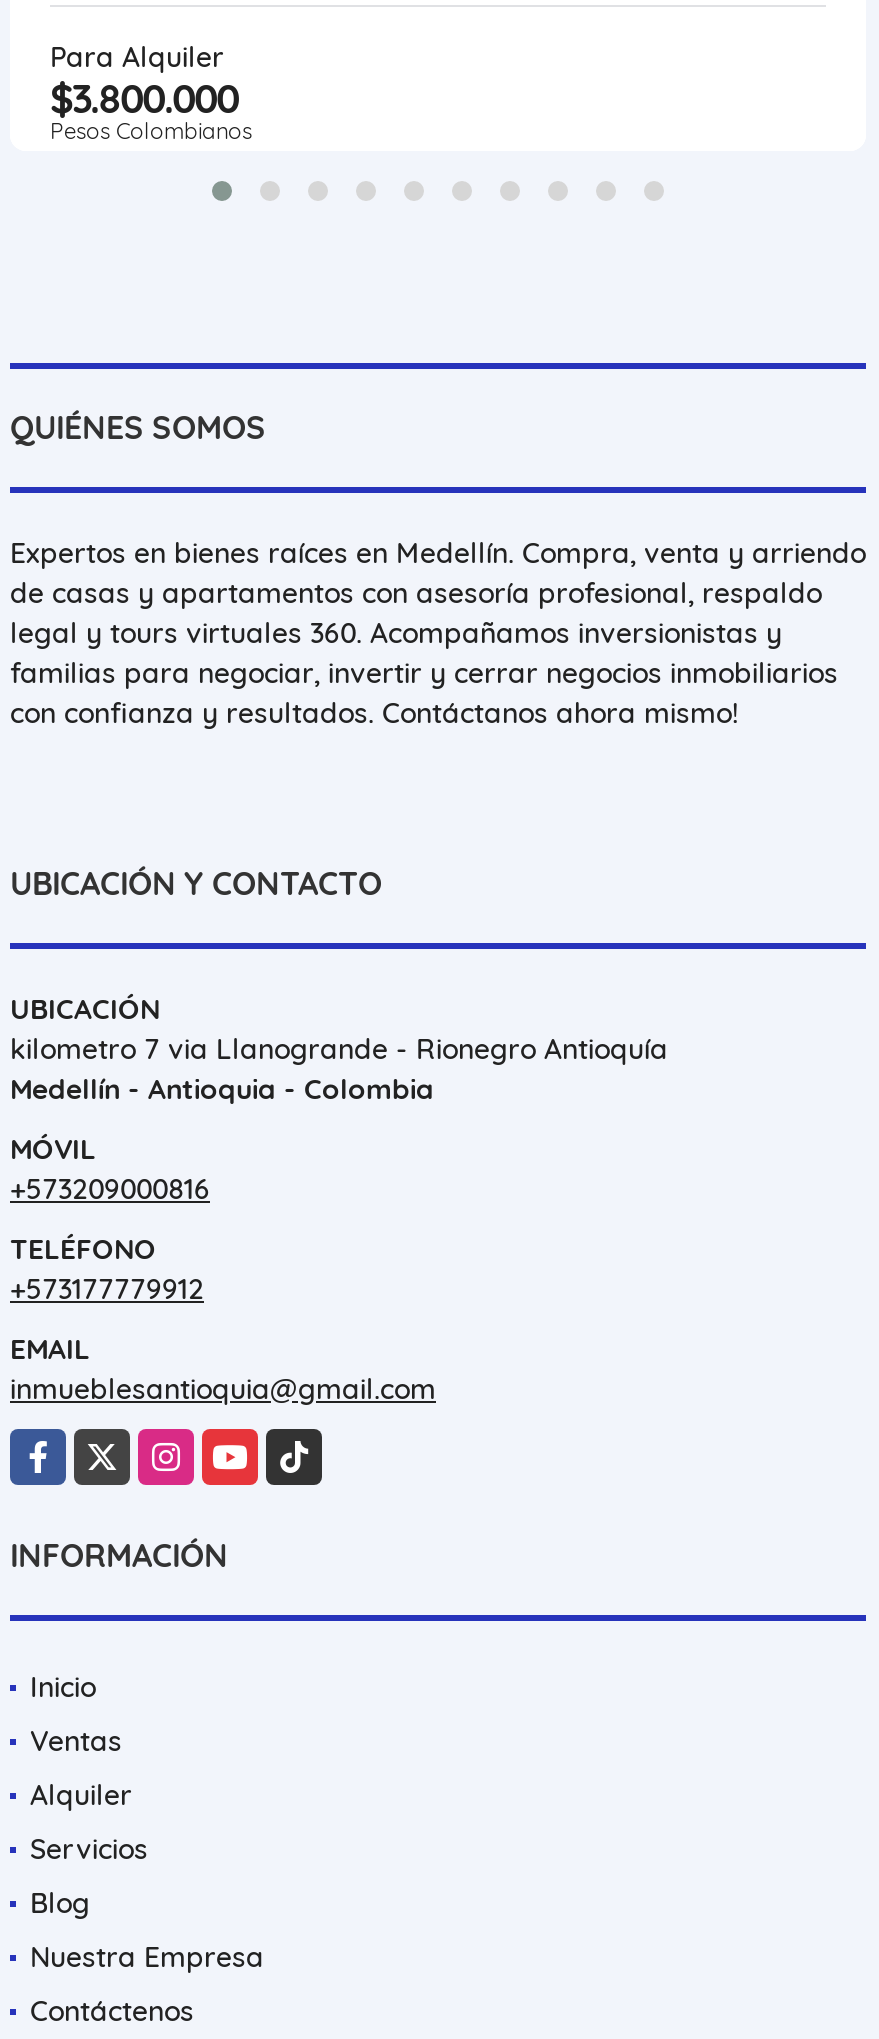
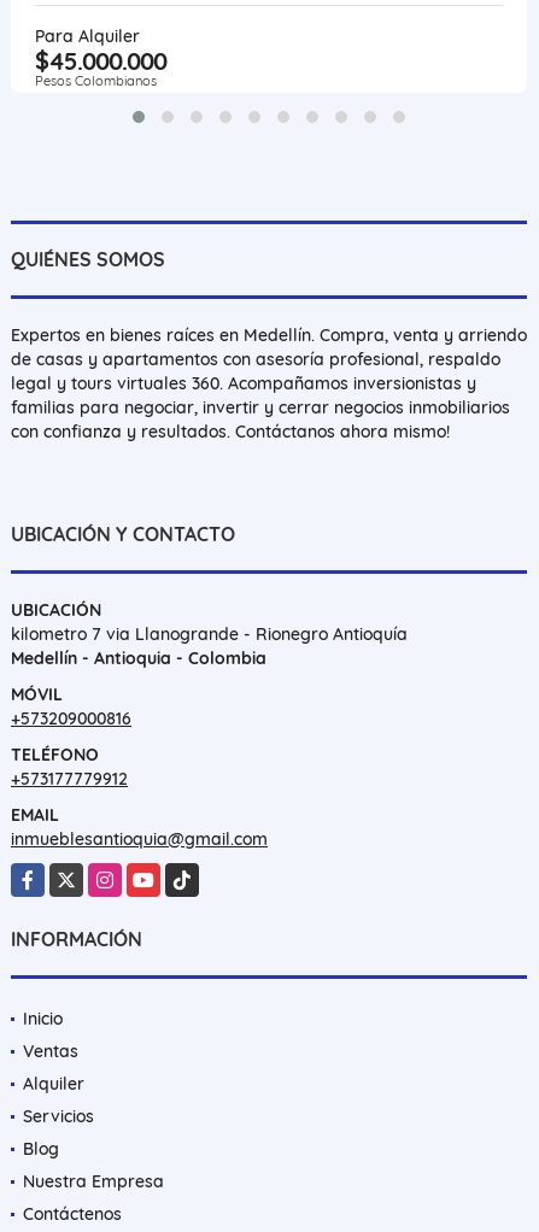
[50,73,238,123] $3.800.000 -> [35,46,166,76] $45.000.000

